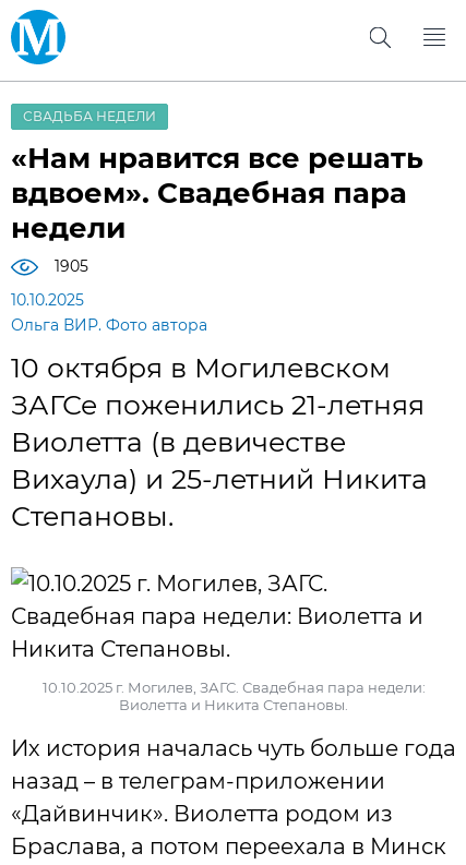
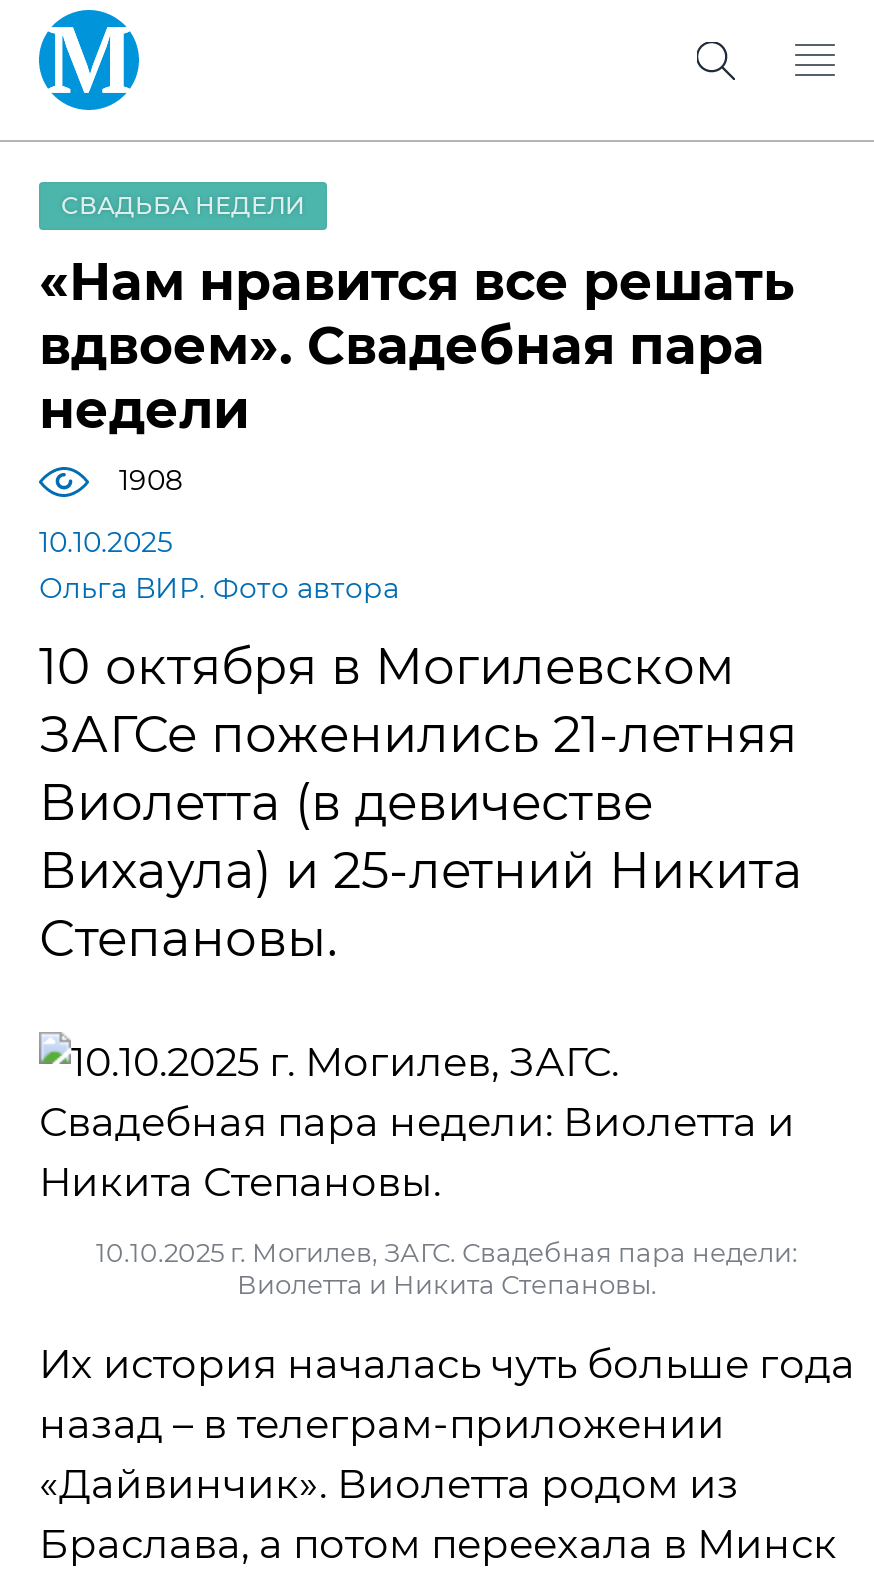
[55,256,88,276] 1905 -> [119,462,183,498] 1908

